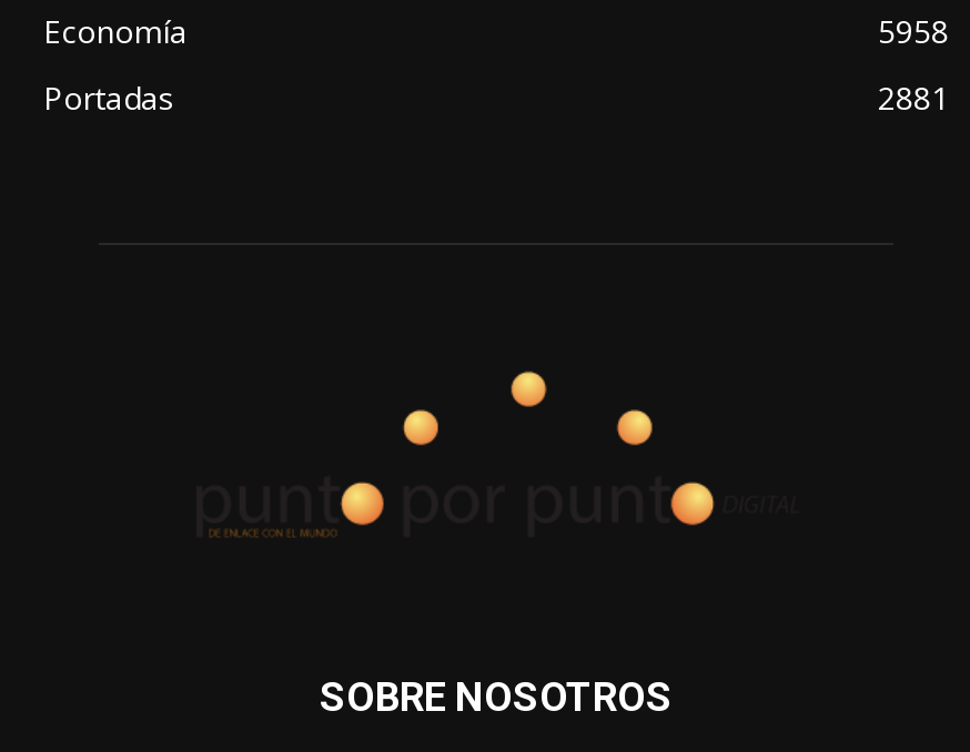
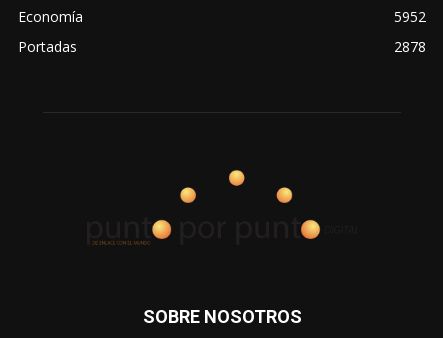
[878,10,949,52] 5958 -> [394,7,426,26] 5952
[878,76,949,118] 2881 -> [394,37,426,56] 2878

